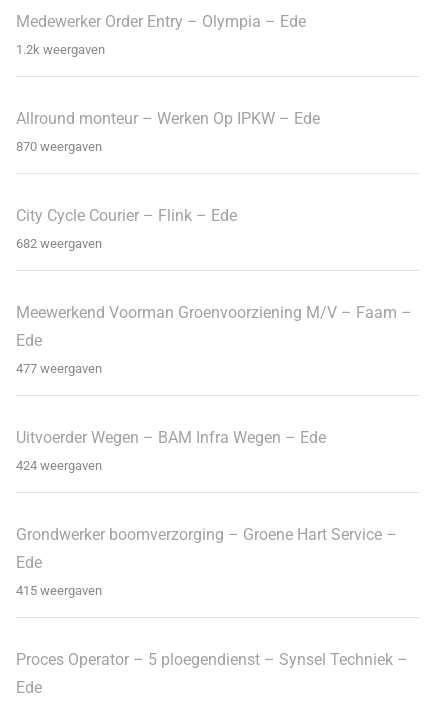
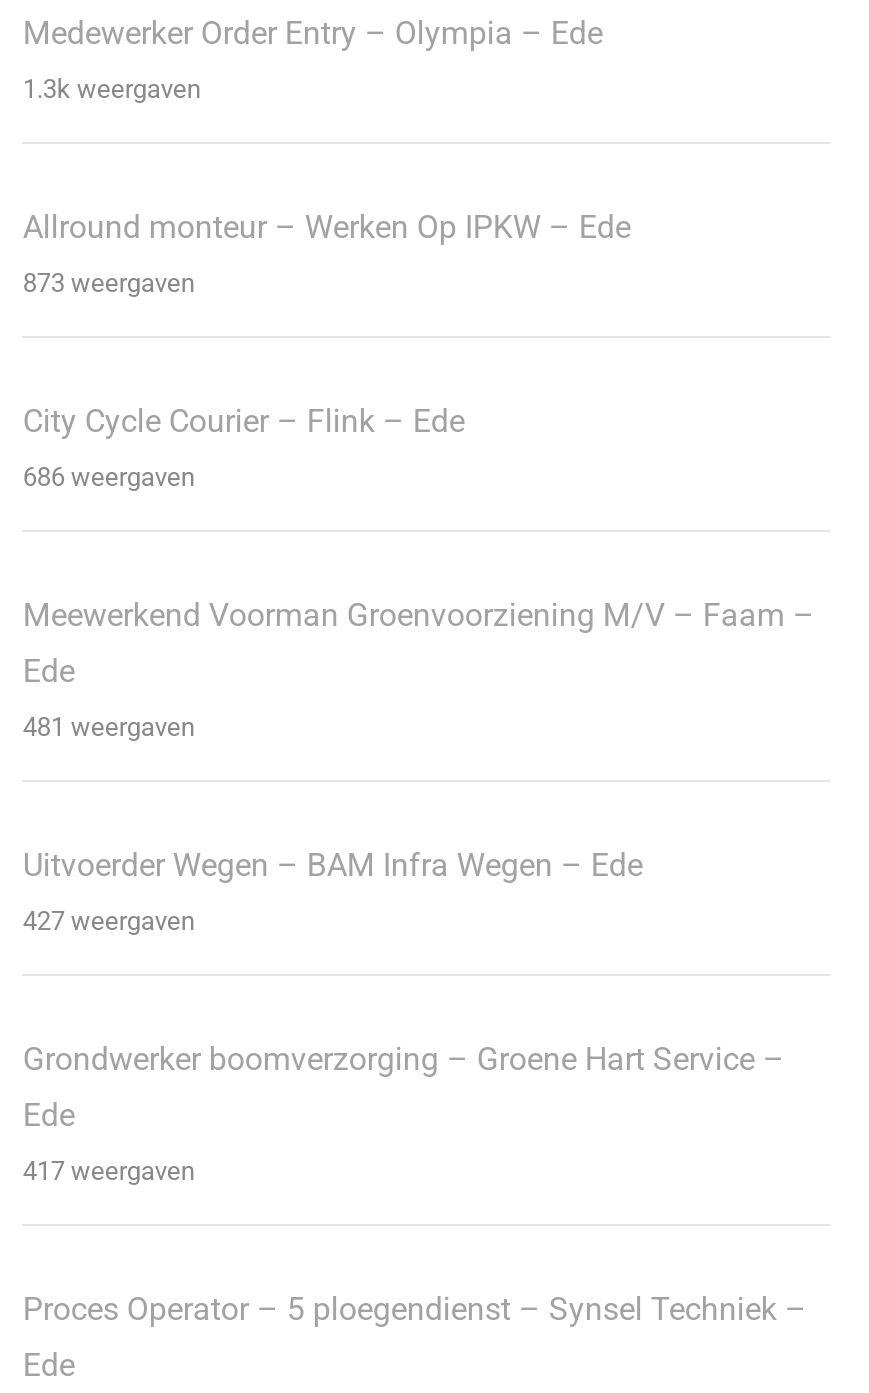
[16,42,105,57] 1.2k weergaven -> [23,74,201,104] 1.3k weergaven
[16,139,102,154] 870 weergaven -> [23,268,195,298] 873 weergaven
[16,236,102,251] 682 weergaven -> [23,462,195,492] 686 weergaven
[16,361,102,376] 477 weergaven -> [23,712,195,742] 481 weergaven
[16,458,102,473] 424 weergaven -> [23,906,195,936] 427 weergaven
[16,583,102,598] 415 weergaven -> [23,1156,195,1186] 417 weergaven

